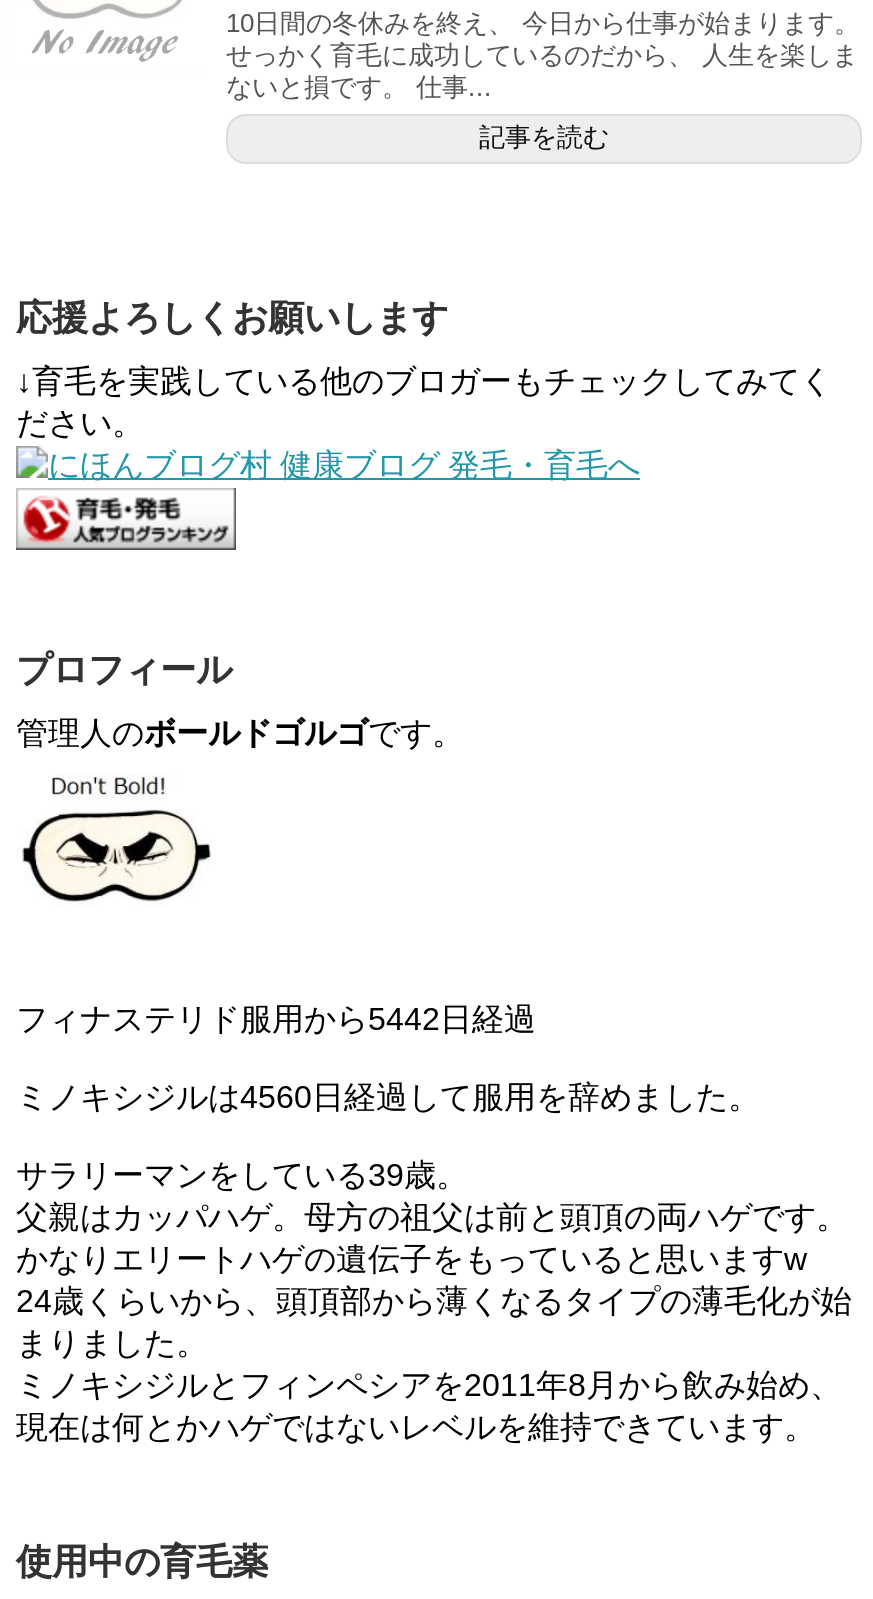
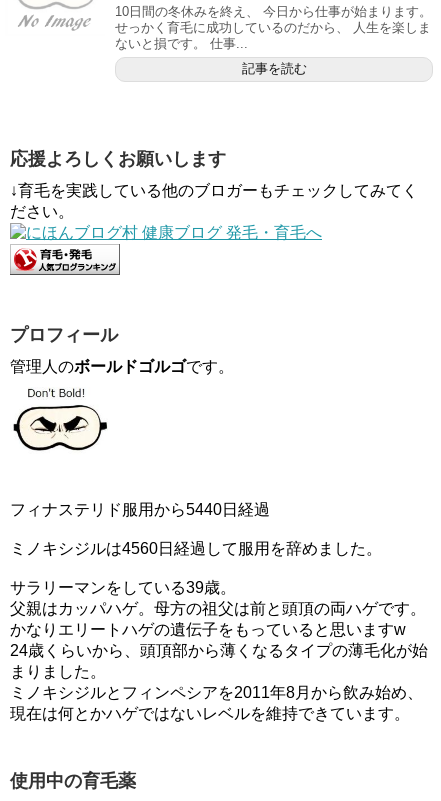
[16,1003,536,1037] フィナステリド服用から5442日経過 -> [10,501,270,518] フィナステリド服用から5440日経過

